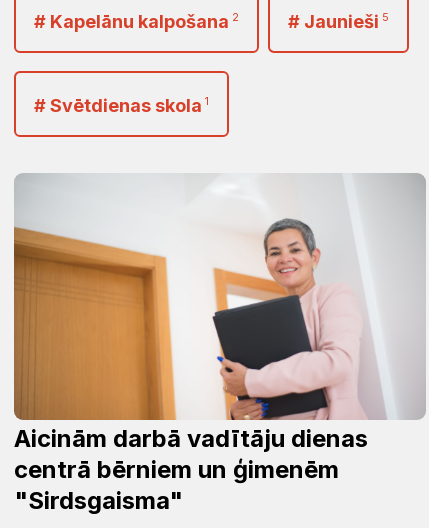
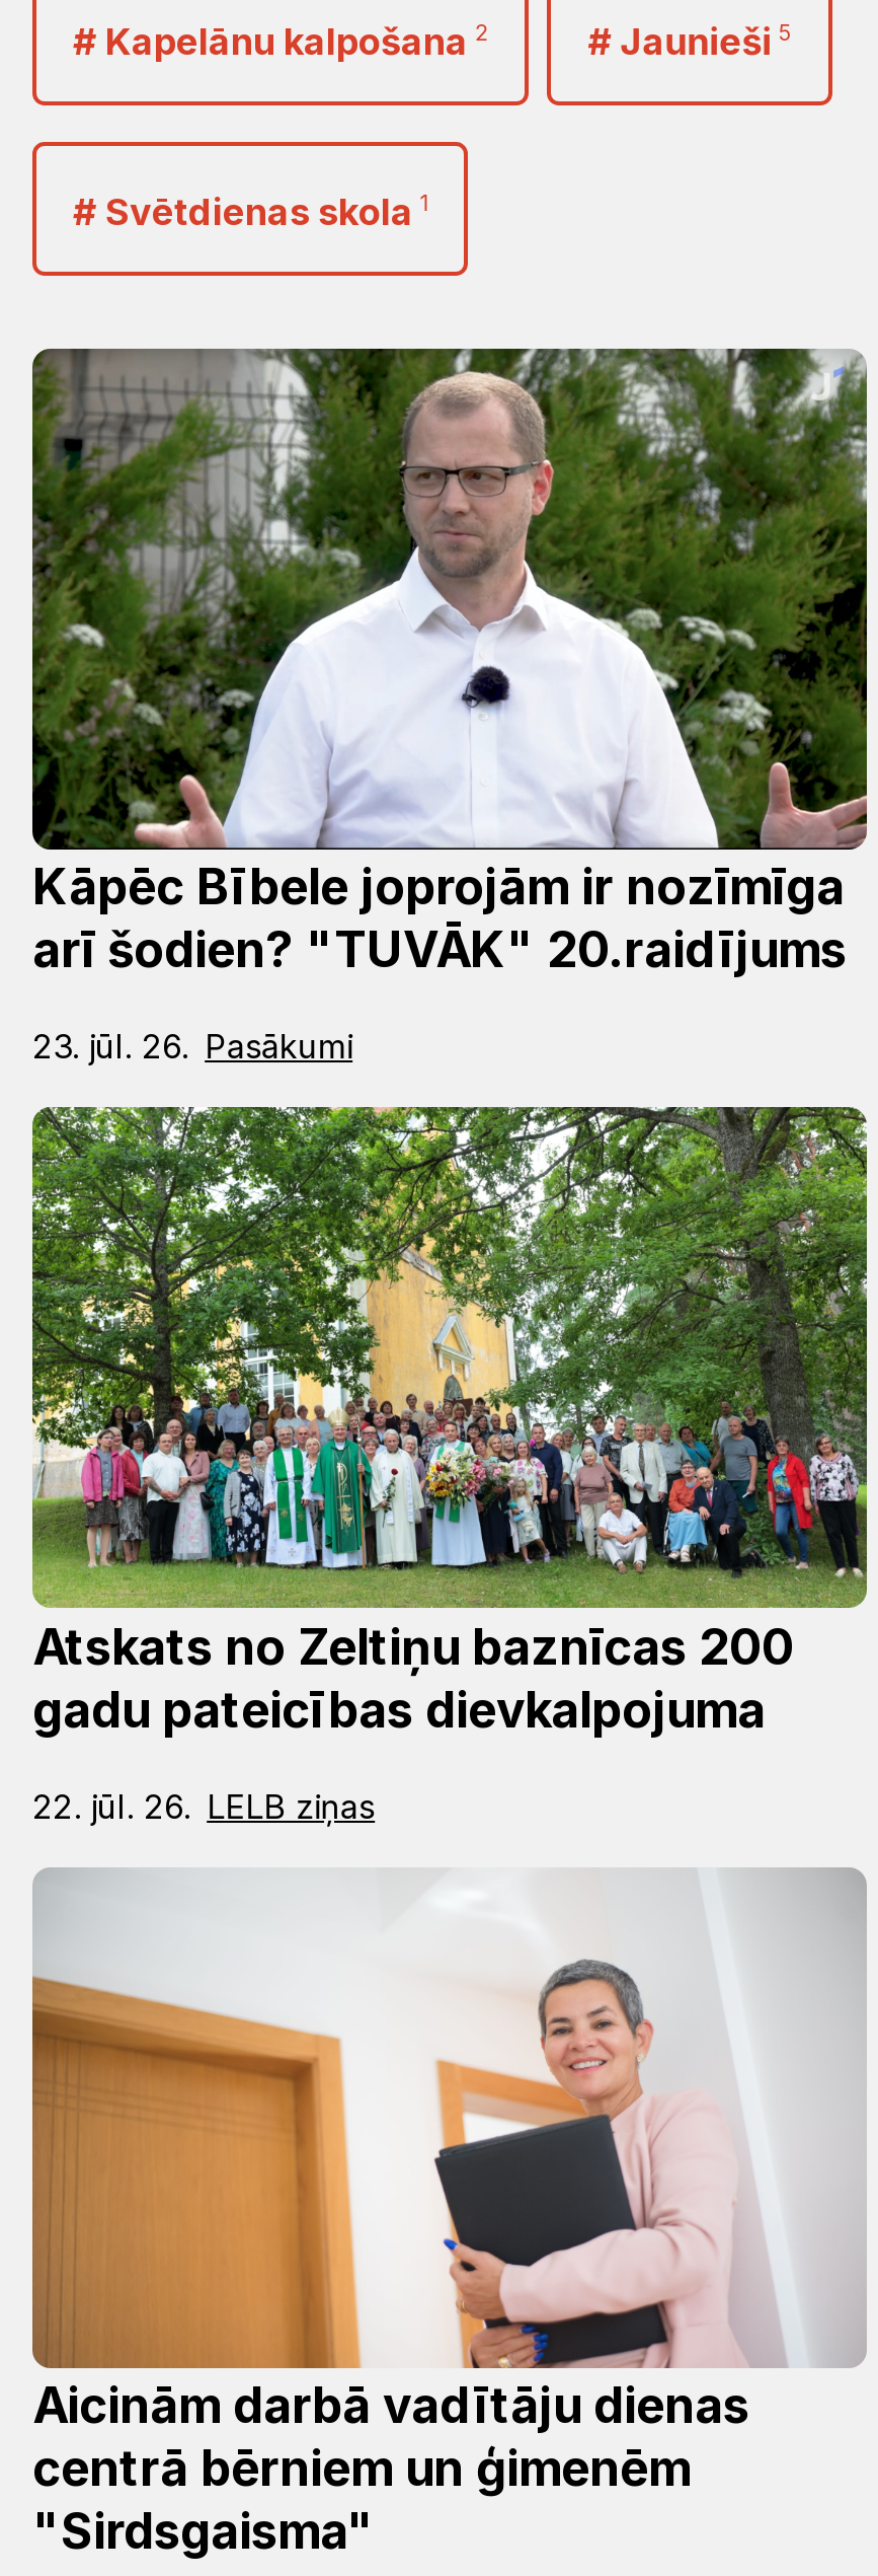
none -> [30,347,869,1067] [image] | Kāpēc Bībele joprojām ir nozīmīga | arī šodien? "TUVĀK" 20.raidījums | 23. jūl. 26. Pasākumi
none -> [30,1105,869,1826] [image] | Atskats no Zeltiņu baznīcas 200 | gadu pateicības dievkalpojuma | 22. jūl. 26. LELB ziņas

